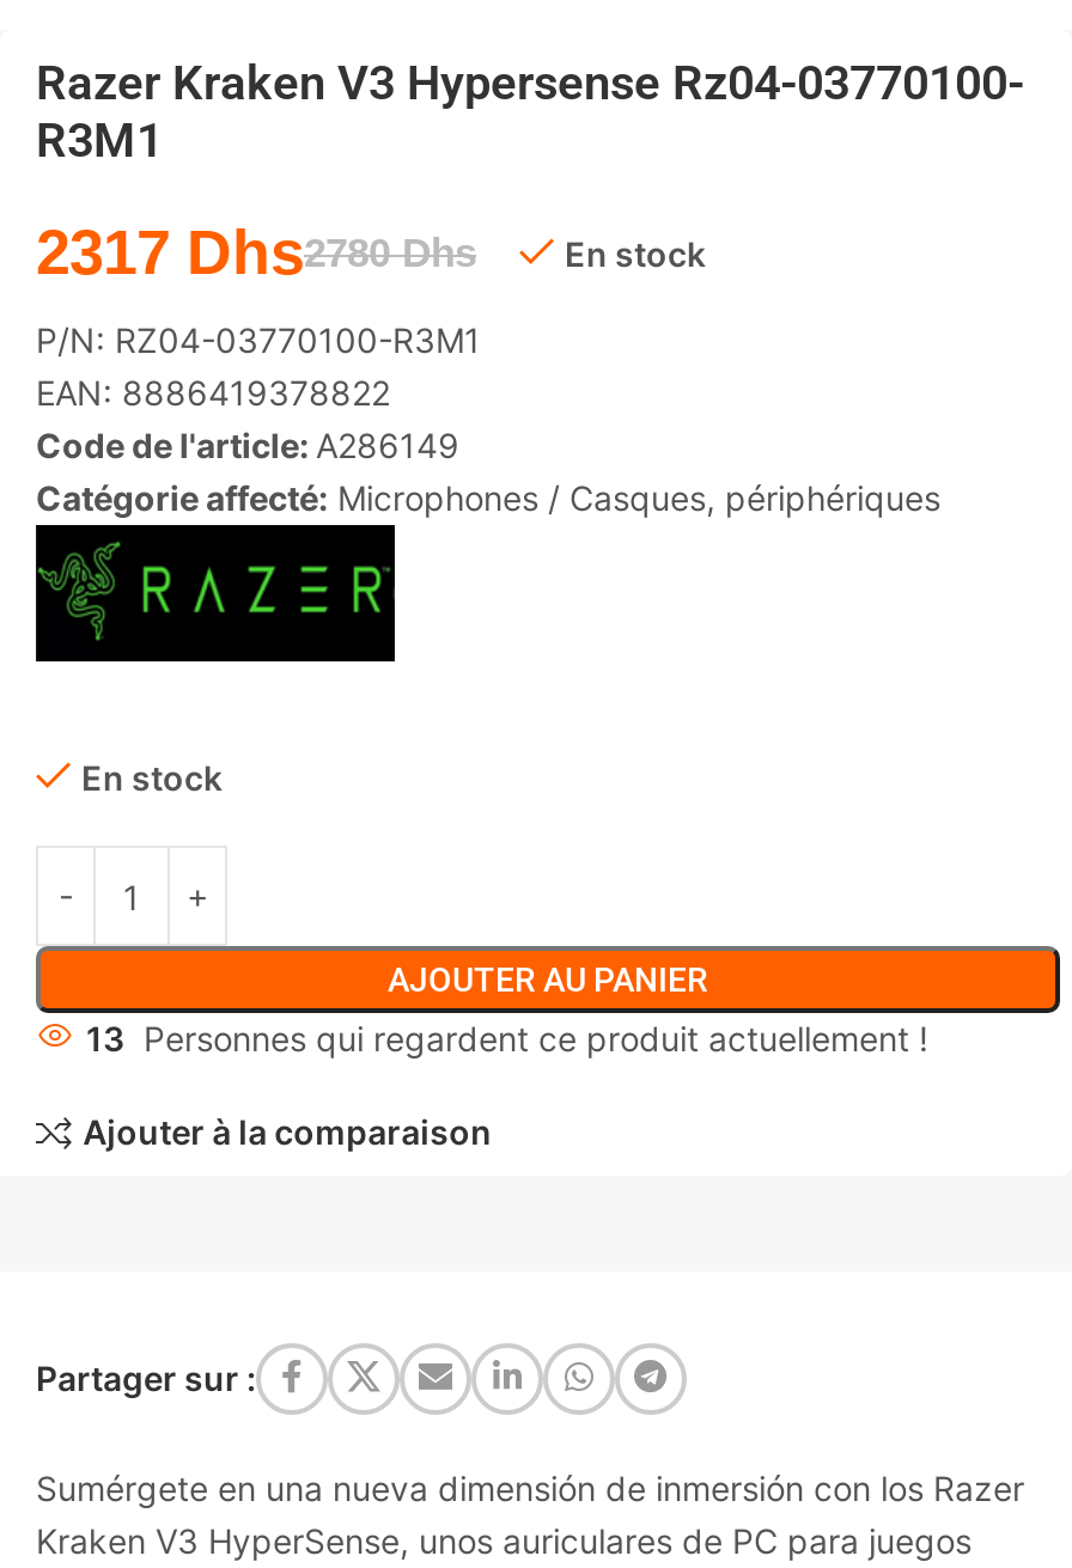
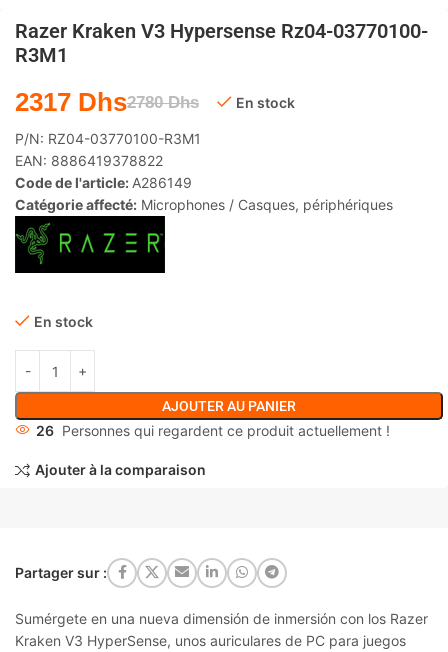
[86,1018,928,1059] 13 Personnes qui regardent ce produit actuellement ! -> [36,422,390,439] 26 Personnes qui regardent ce produit actuellement !

